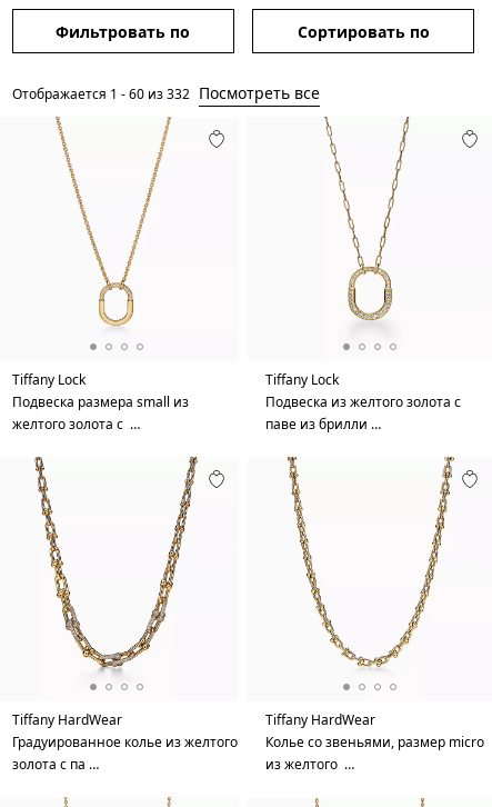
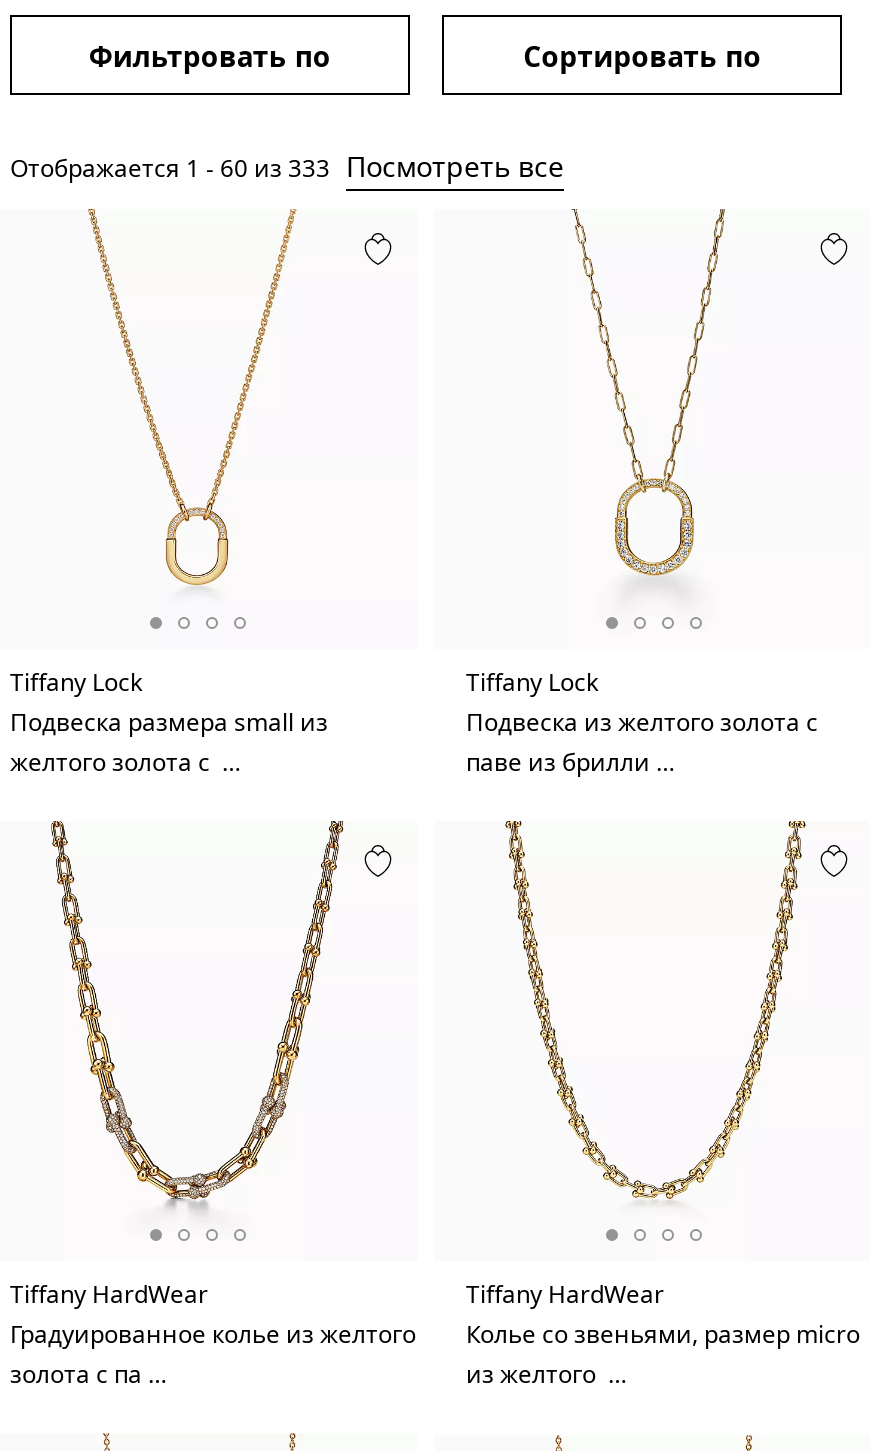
[12,82,320,103] Отображается 1 - 60 из 332 Посмотреть все -> [10,147,564,185] Отображается 1 - 60 из 333 Посмотреть все

